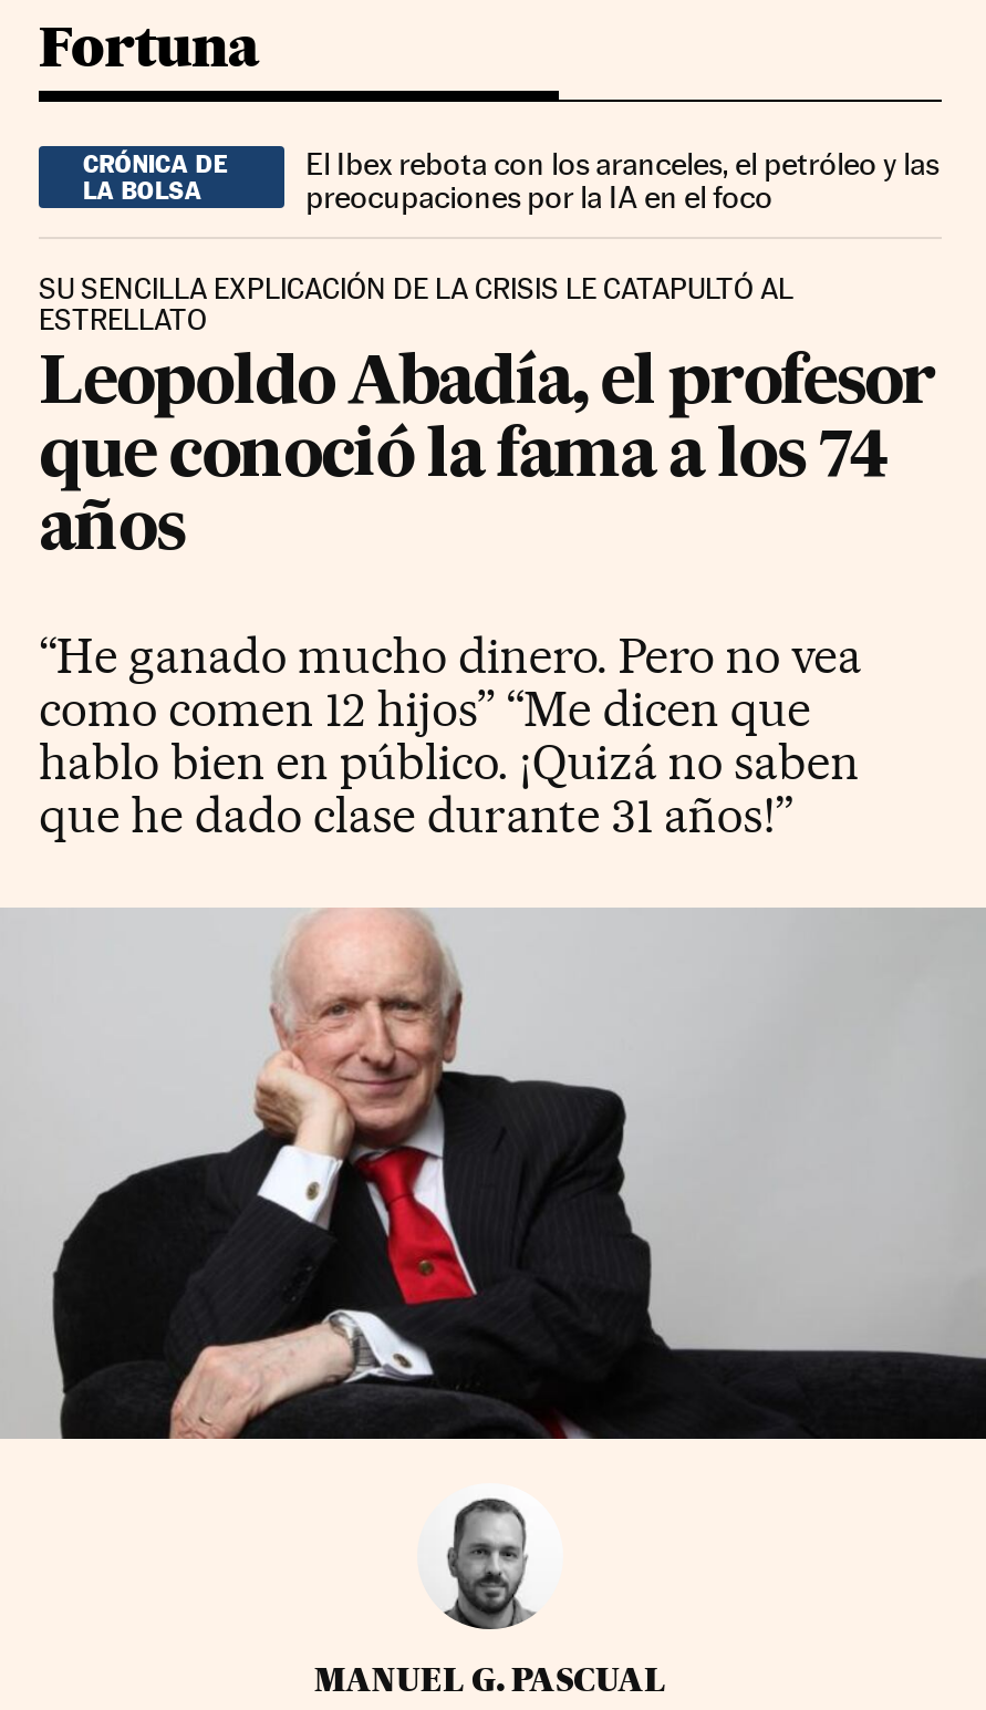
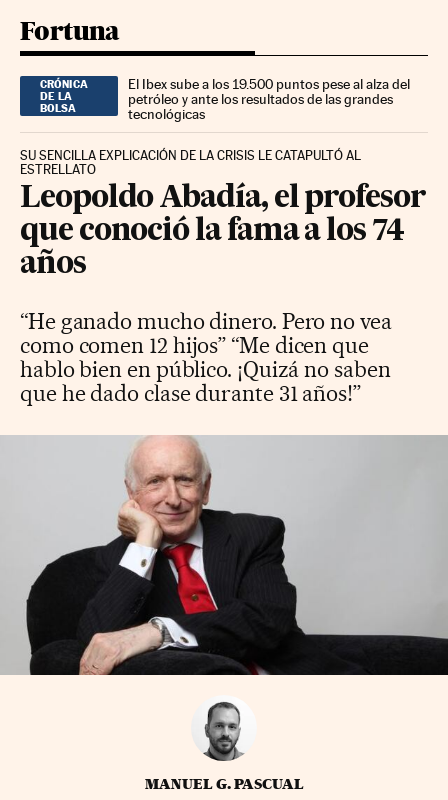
[306,145,939,214] El Ibex rebota con los aranceles, el petróleo y las | preocupaciones por la IA en el foco -> [128,76,410,122] El Ibex sube a los 19.500 puntos pese al alza del | petróleo y ante los resultados de las grandes | tecnológicas

